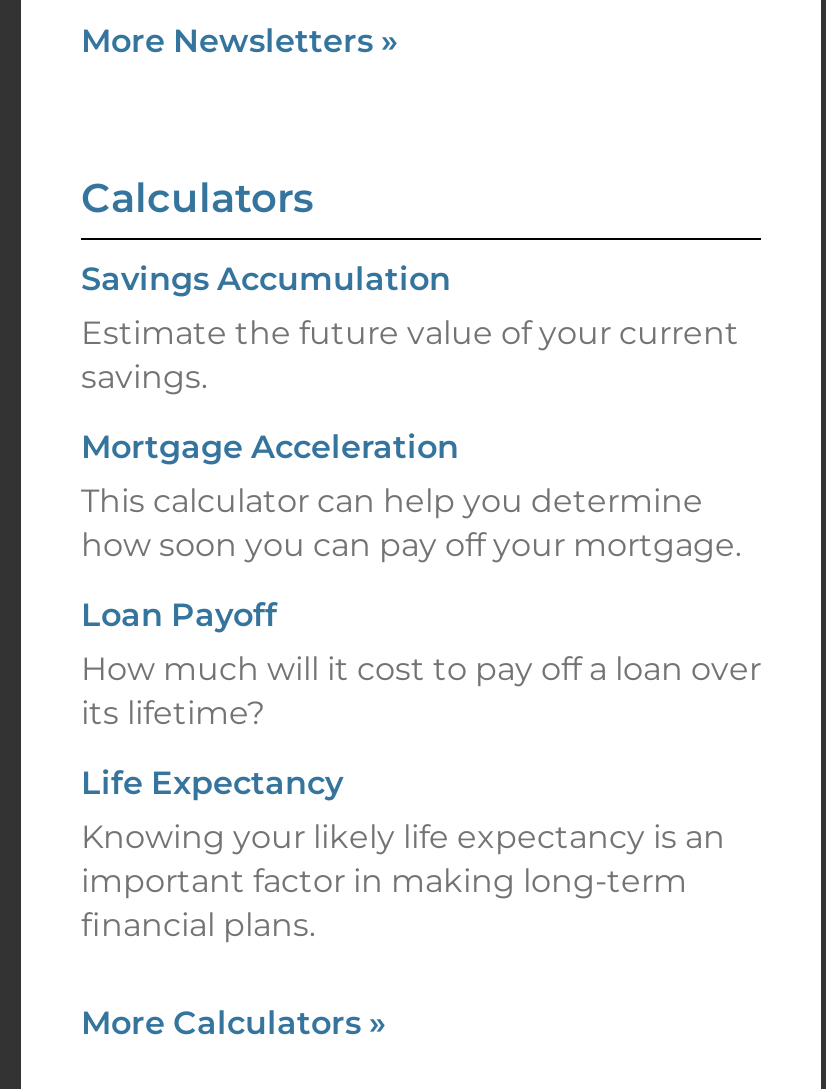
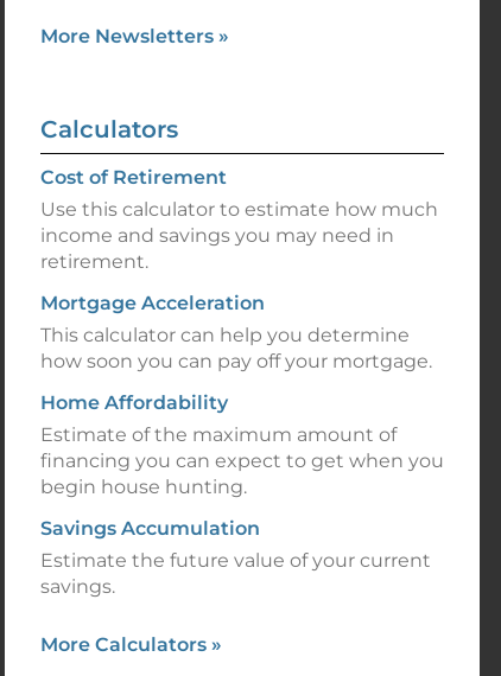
none -> [40,166,438,272] Cost of Retirement | Use this calculator to estimate how much | income and savings you may need in | retirement.
moved [81,259,739,395] -> [40,517,431,597]: Savings Accumulation | Estimate the future value of your current | savings.
[81,595,761,731] Loan Payoff | How much will it cost to pay off a loan over | its lifetime? -> [40,391,444,498] Home Affordability | Estimate of the maximum amount of | financing you can expect to get when you | begin house hunting.
[81,763,725,943] Life Expectancy | Knowing your likely life expectancy is an | important factor in making long-term | financial plans. -> none

